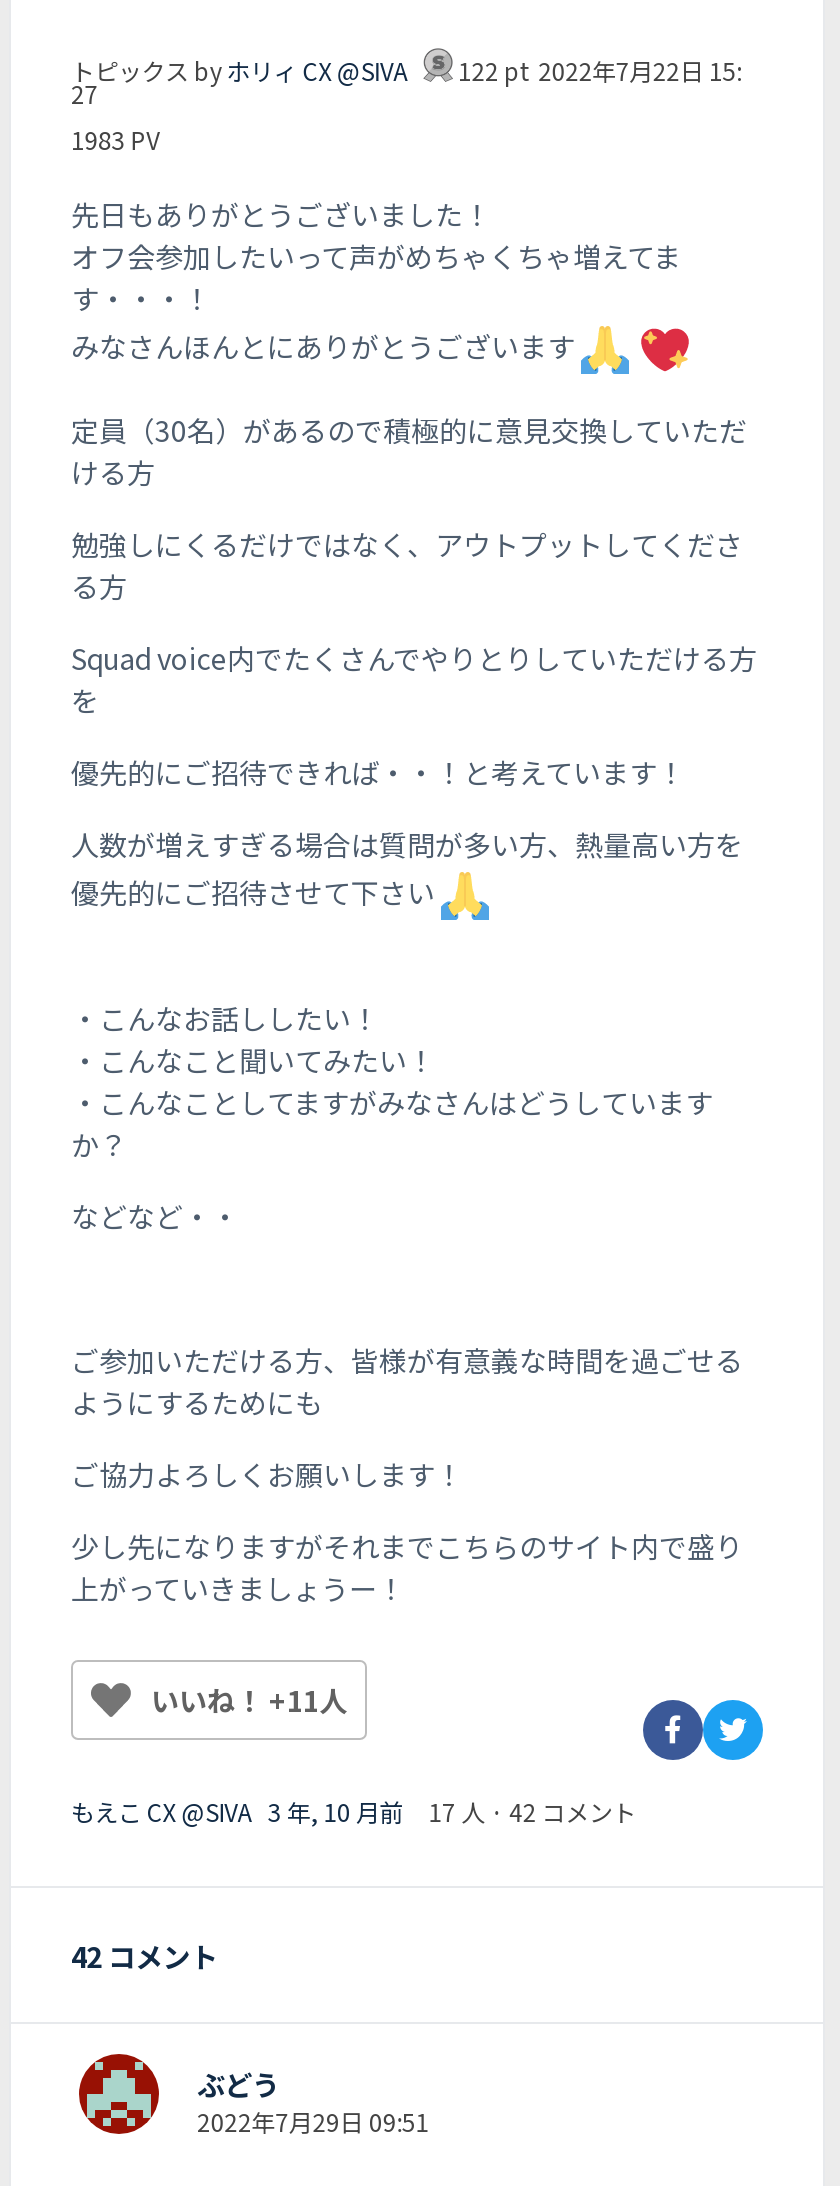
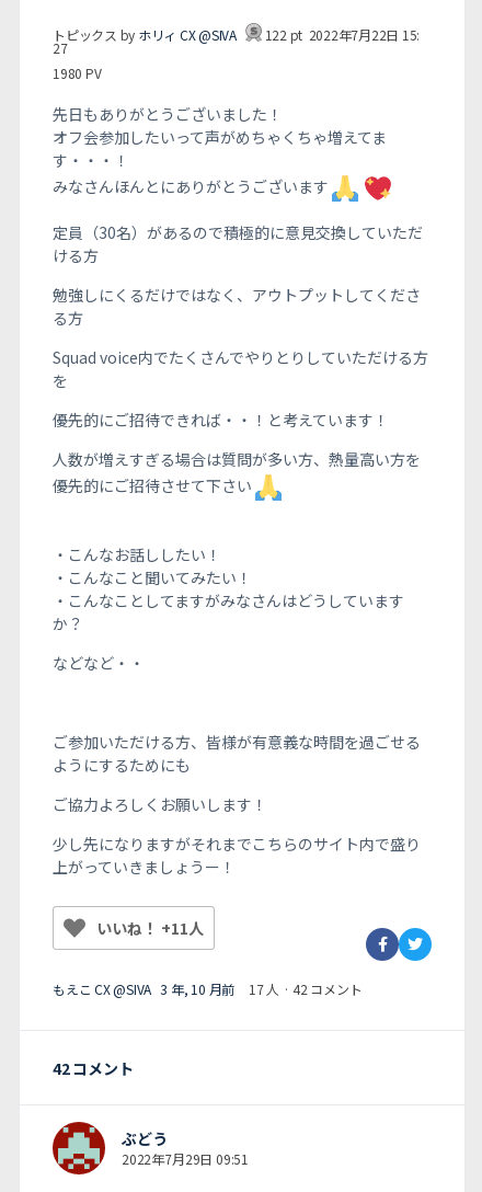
[71,123,160,157] 1983 PV -> [53,64,101,83] 1980 PV
[69,2058,169,2152] [image] -> [50,1124,107,1176] [image]

